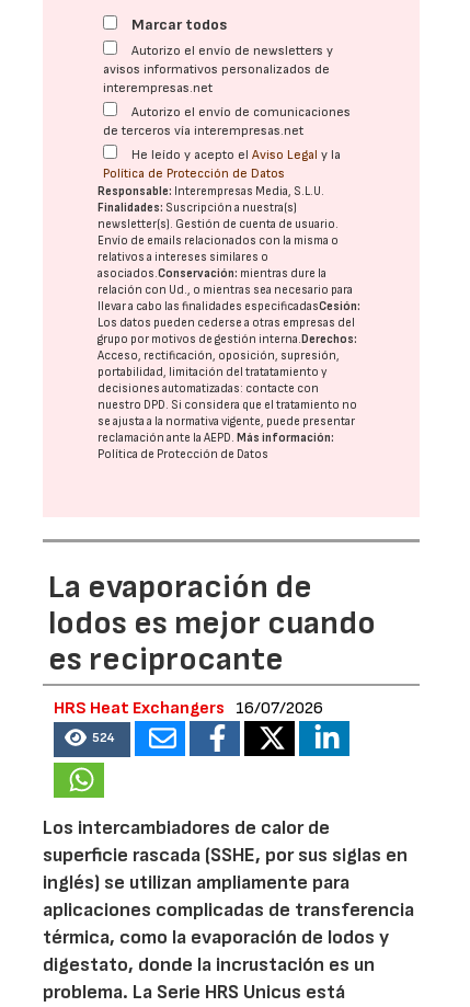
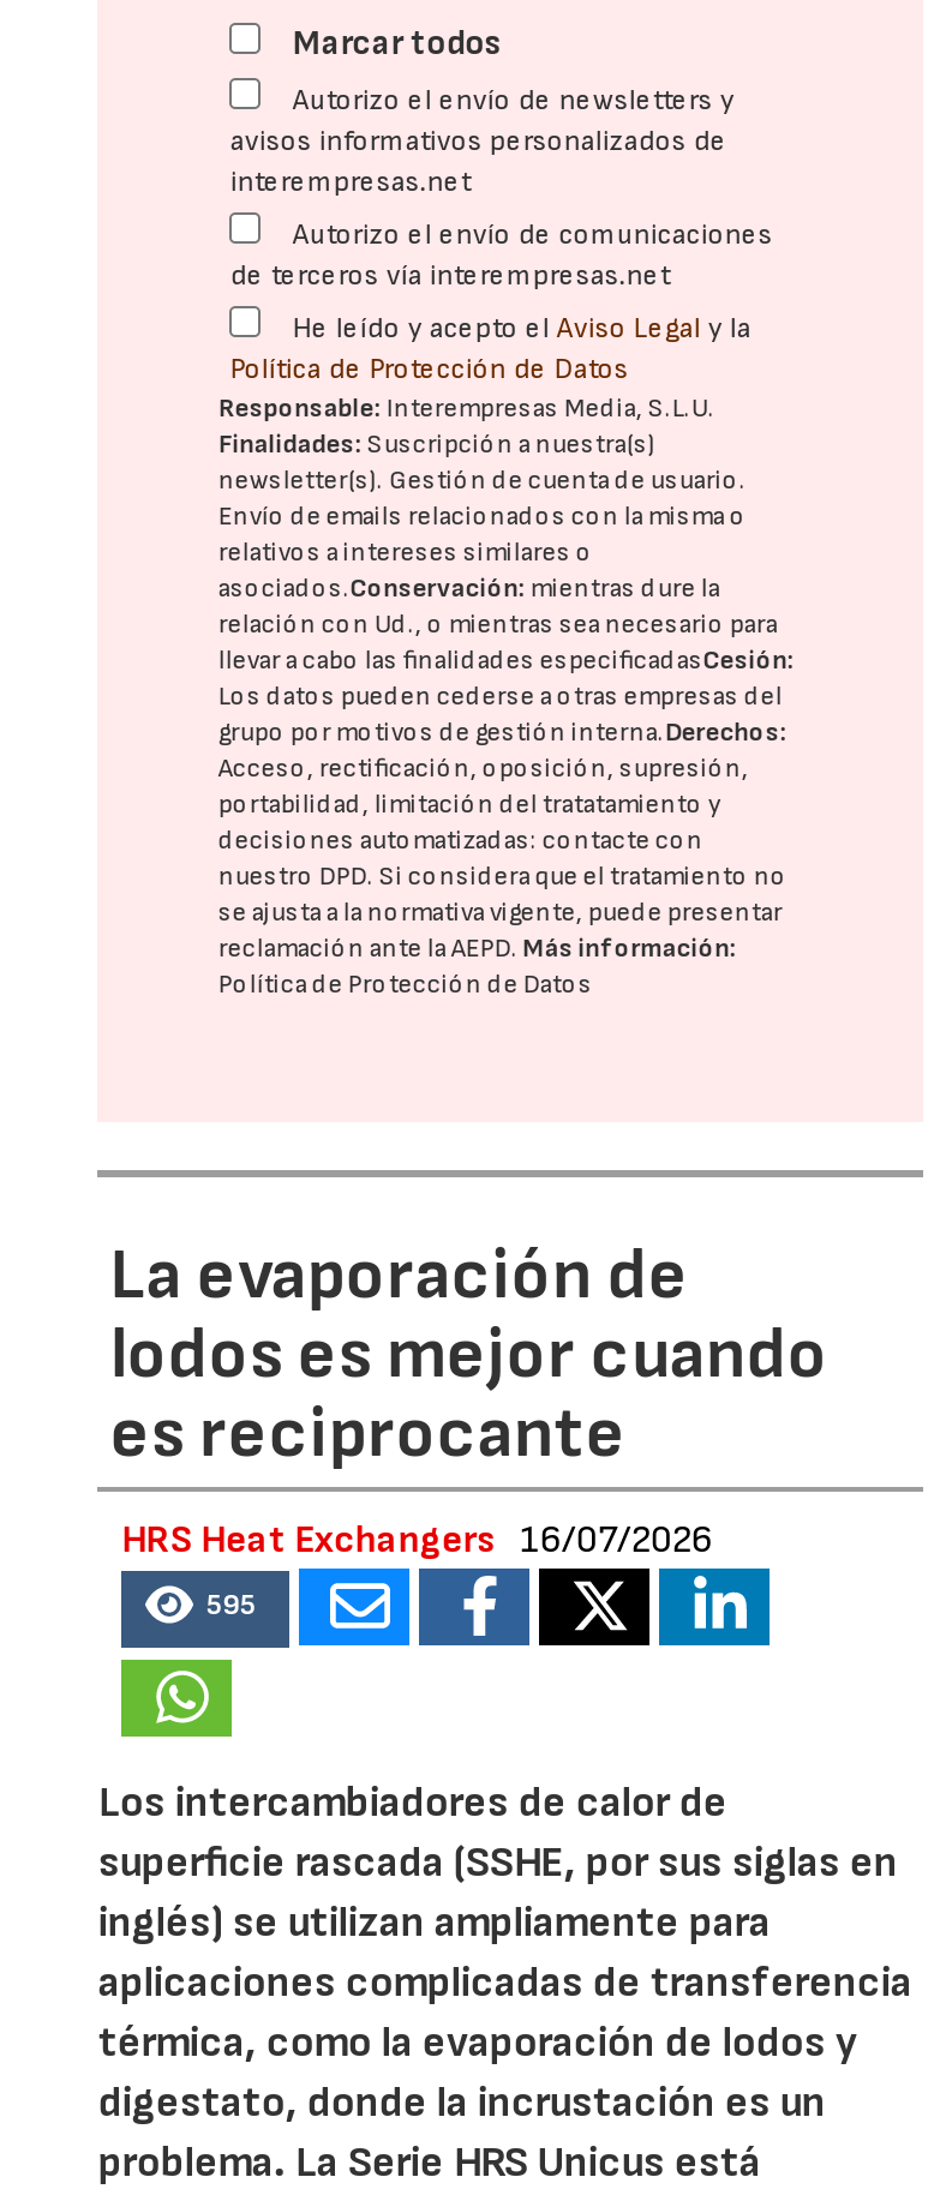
[92,730,115,746] 524 -> [206,1588,257,1624] 595

